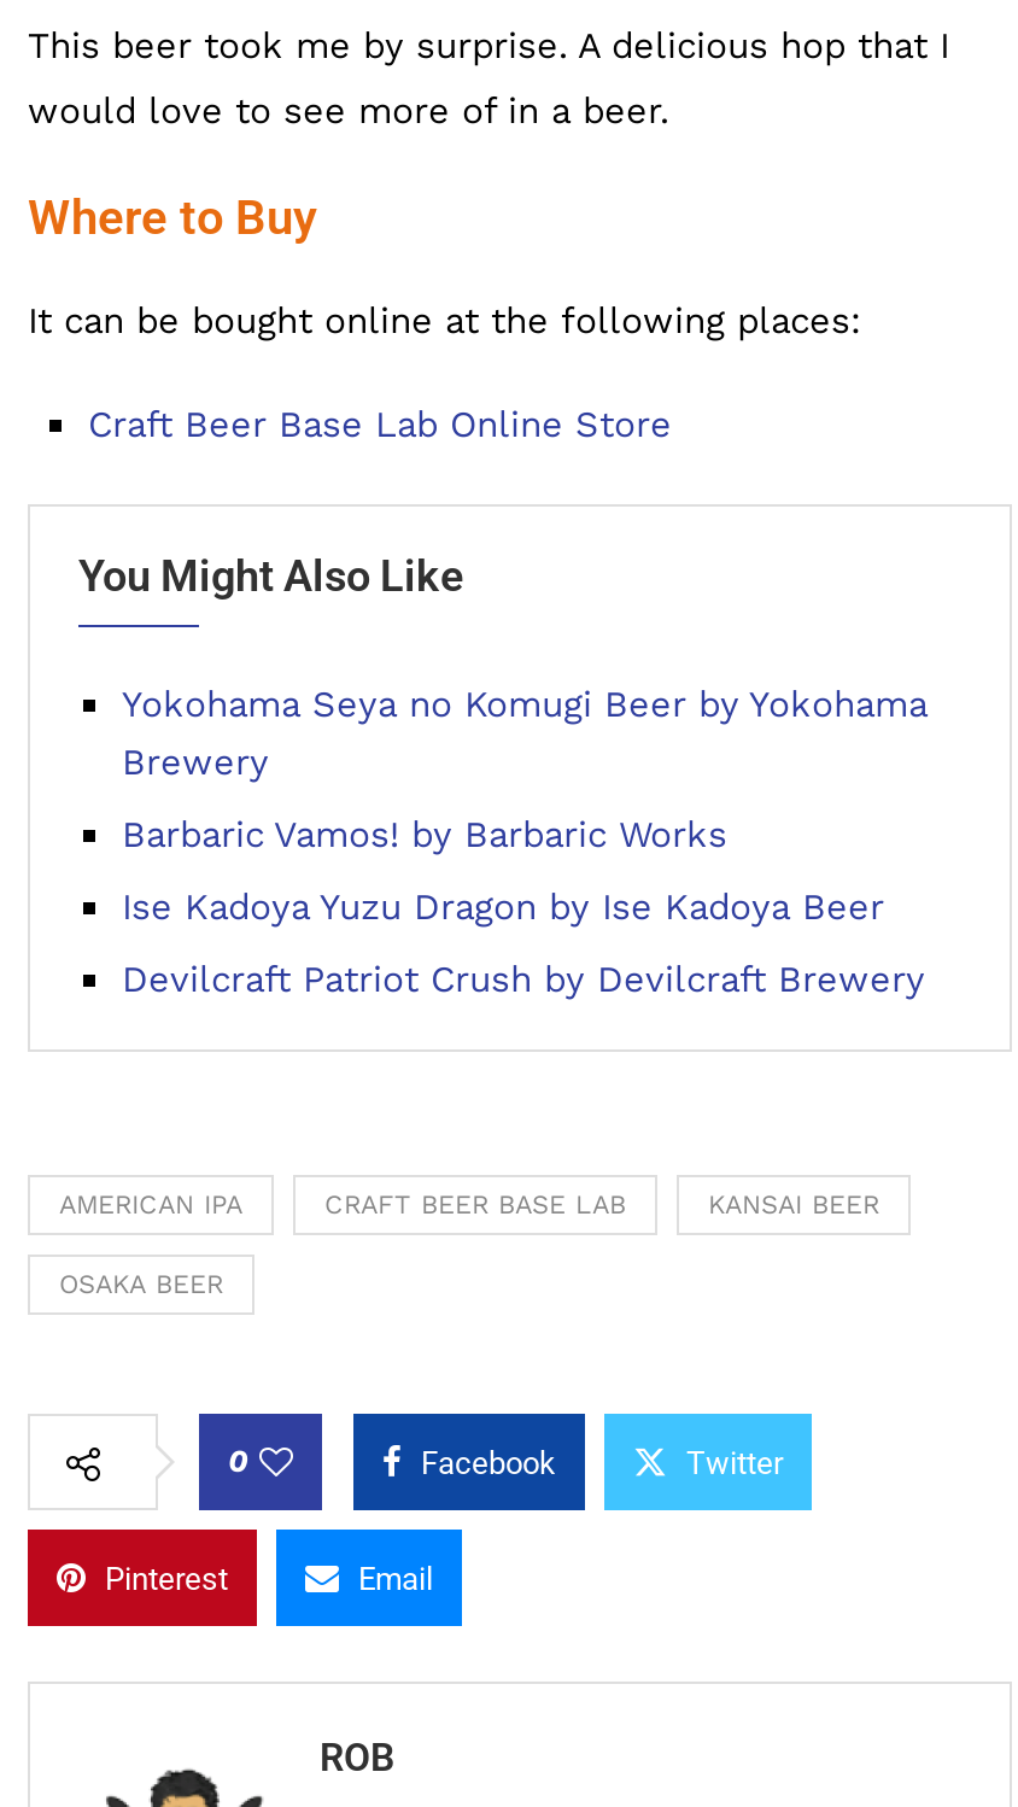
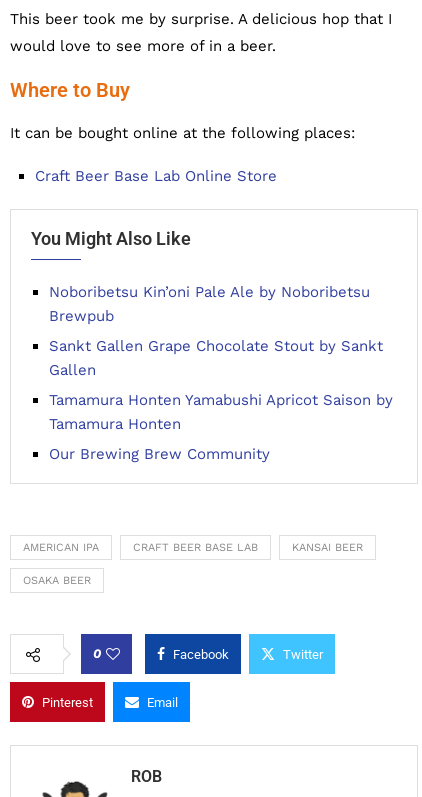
[122,683,928,784] Yokohama Seya no Komugi Beer by Yokohama | Brewery -> [49,283,370,325] Noboribetsu Kin’oni Pale Ale by Noboribetsu | Brewpub
[122,813,727,856] Barbaric Vamos! by Barbaric Works -> [49,337,383,379] Sankt Gallen Grape Chocolate Stout by Sankt | Gallen
[122,885,884,929] Ise Kadoya Yuzu Dragon by Ise Kadoya Beer -> [49,391,393,433] Tamamura Honten Yamabushi Apricot Saison by | Tamamura Honten
[122,958,925,1001] Devilcraft Patriot Crush by Devilcraft Brewery -> [49,445,270,463] Our Brewing Brew Community

